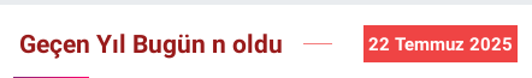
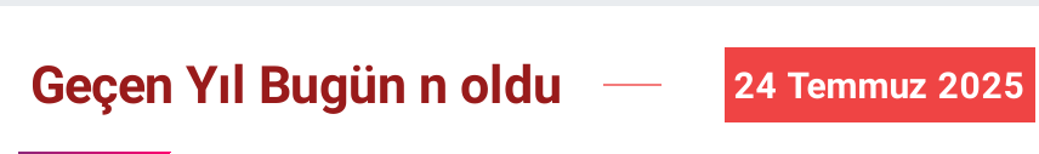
[368,33,513,55] 22 Temmuz 2025 -> [734,63,1025,107] 24 Temmuz 2025

